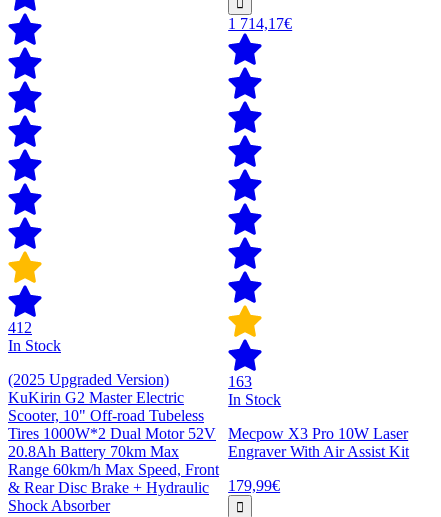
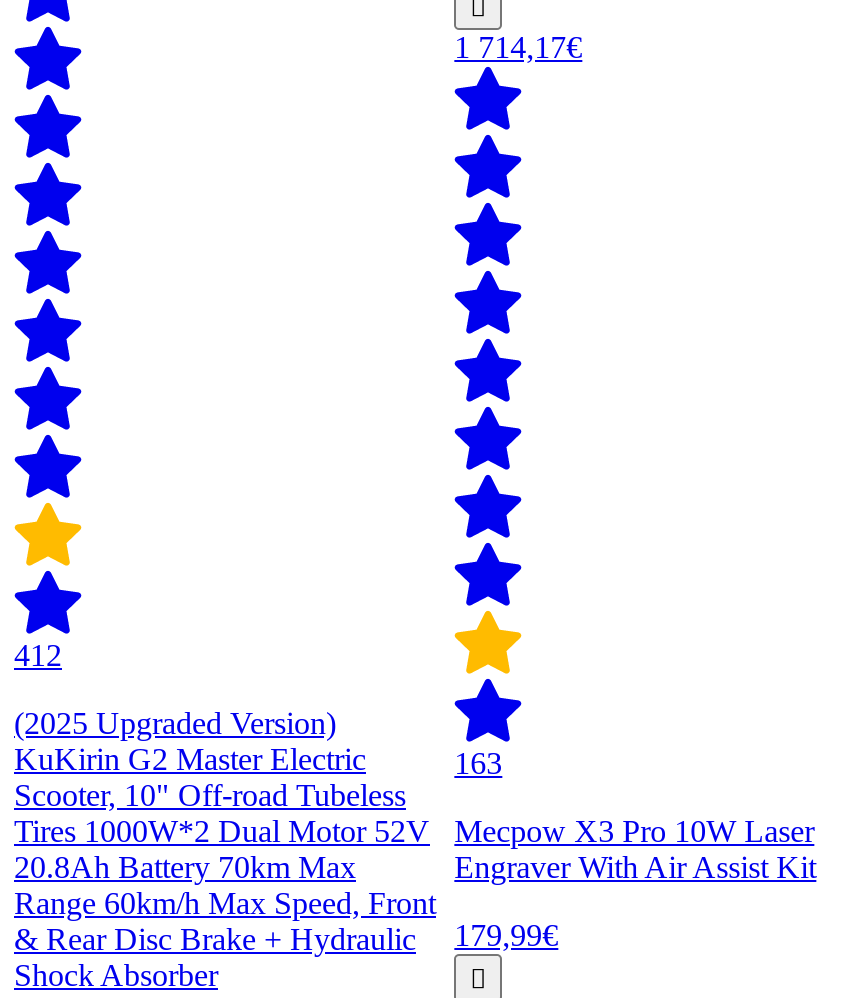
[8,337,61,354] In Stock -> none
[228,391,281,408] In Stock -> none

